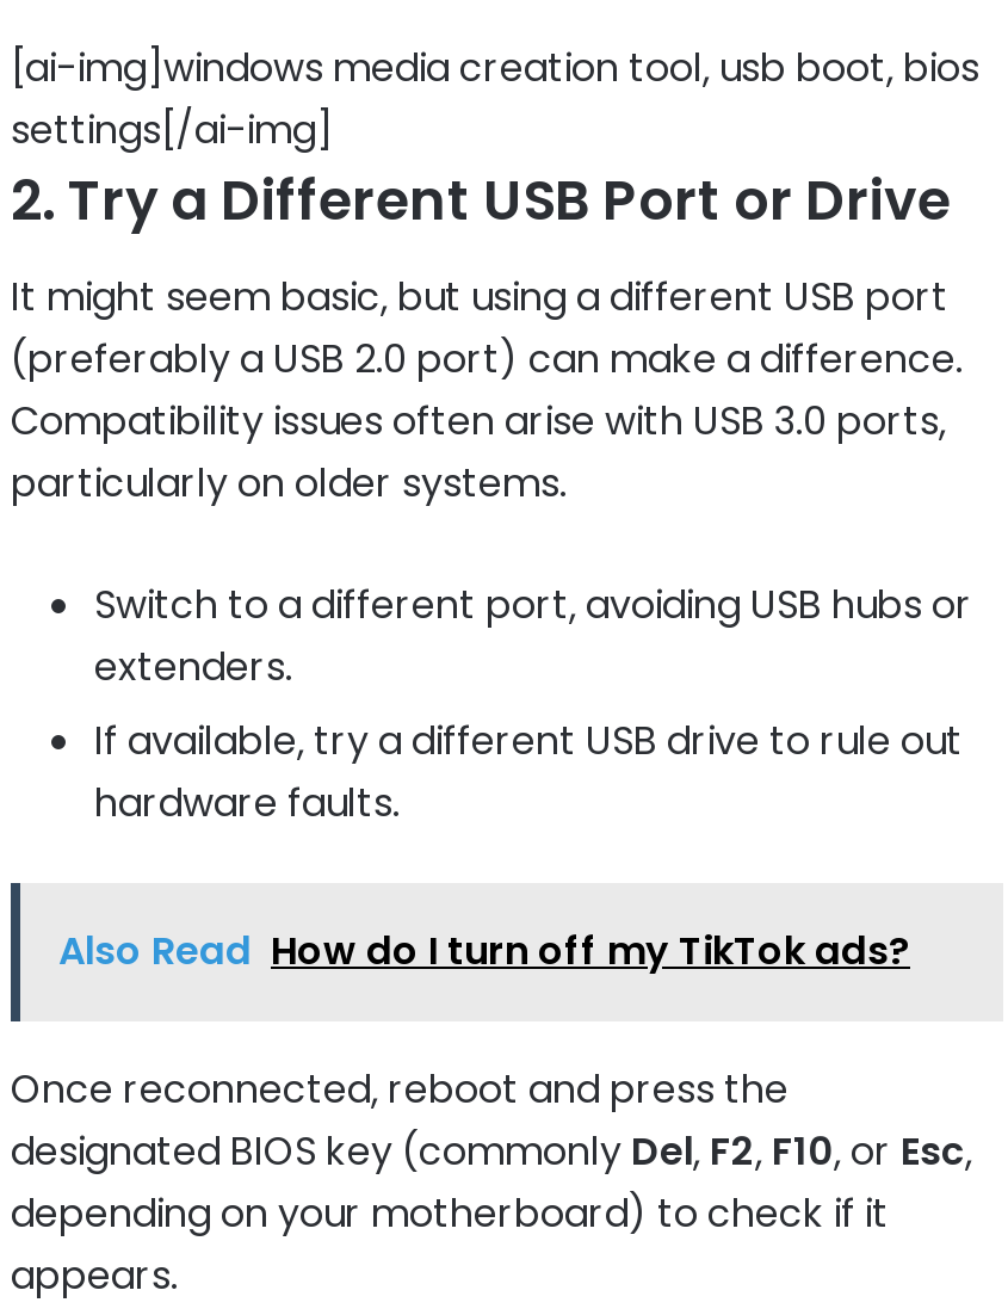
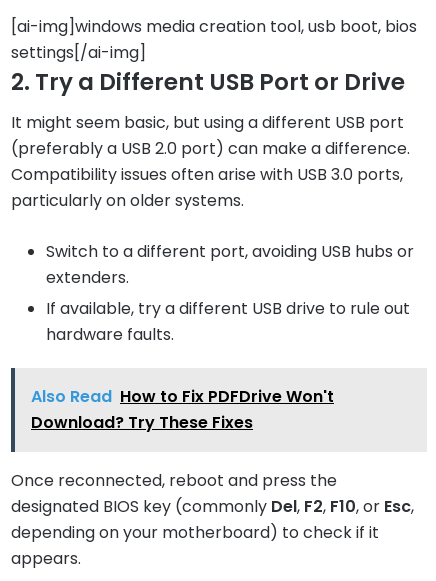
[58,923,910,978] Also Read How do I turn off my TikTok ads? -> [31,385,334,434] Also Read How to Fix PDFDrive Won't | Download? Try These Fixes

